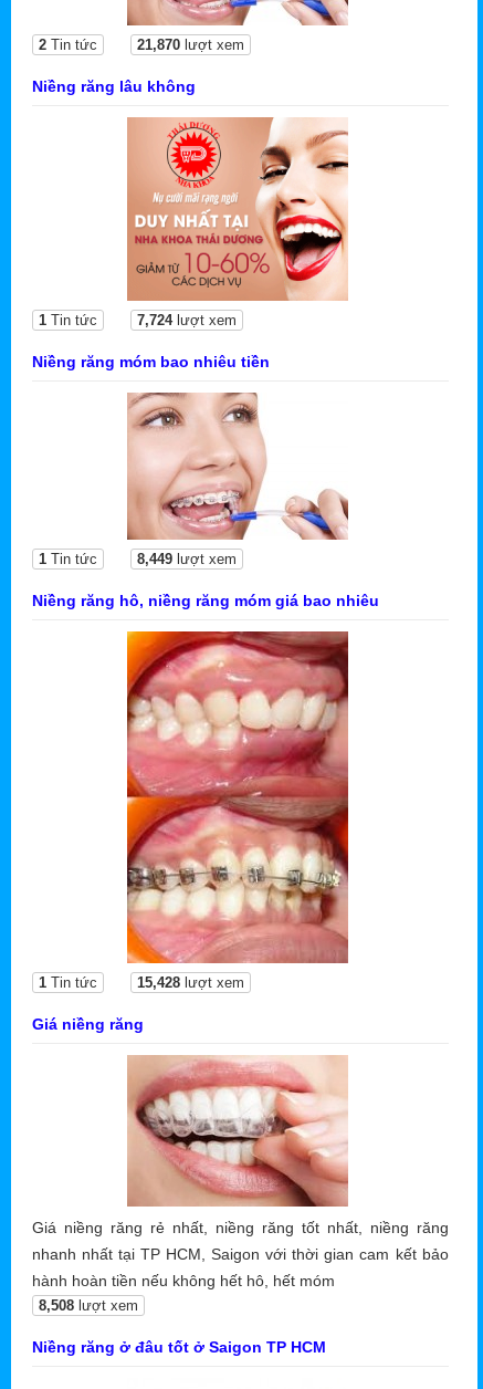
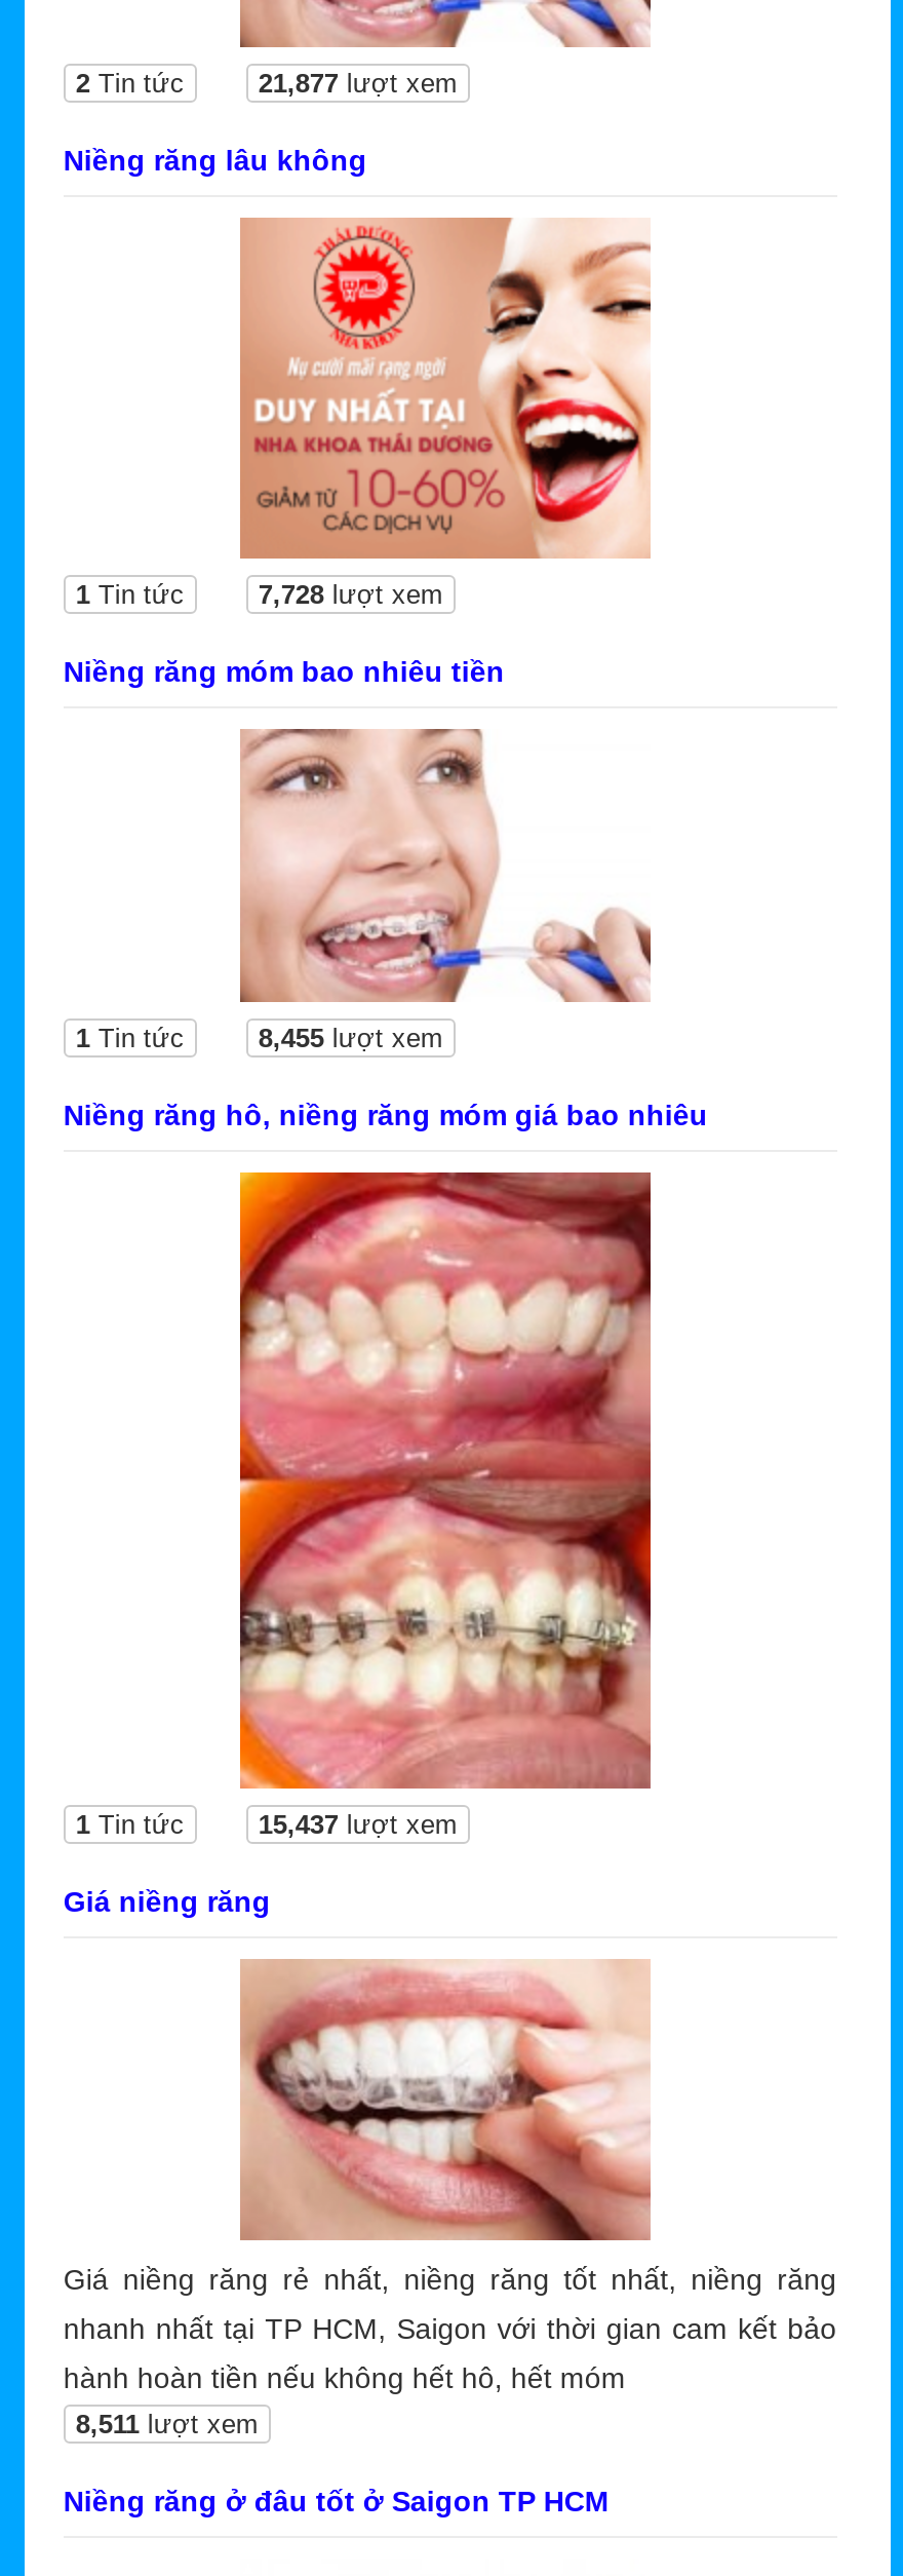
[137,36,244,53] 21,870 lượt xem -> [258,68,457,99] 21,877 lượt xem
[137,312,236,328] 7,724 lượt xem -> [258,579,443,610] 7,728 lượt xem
[137,551,236,567] 8,449 lượt xem -> [258,1023,443,1053] 8,455 lượt xem
[137,974,244,991] 15,428 lượt xem -> [258,1809,457,1840] 15,437 lượt xem
[39,1297,138,1314] 8,508 lượt xem -> [76,2409,258,2439] 8,511 lượt xem

